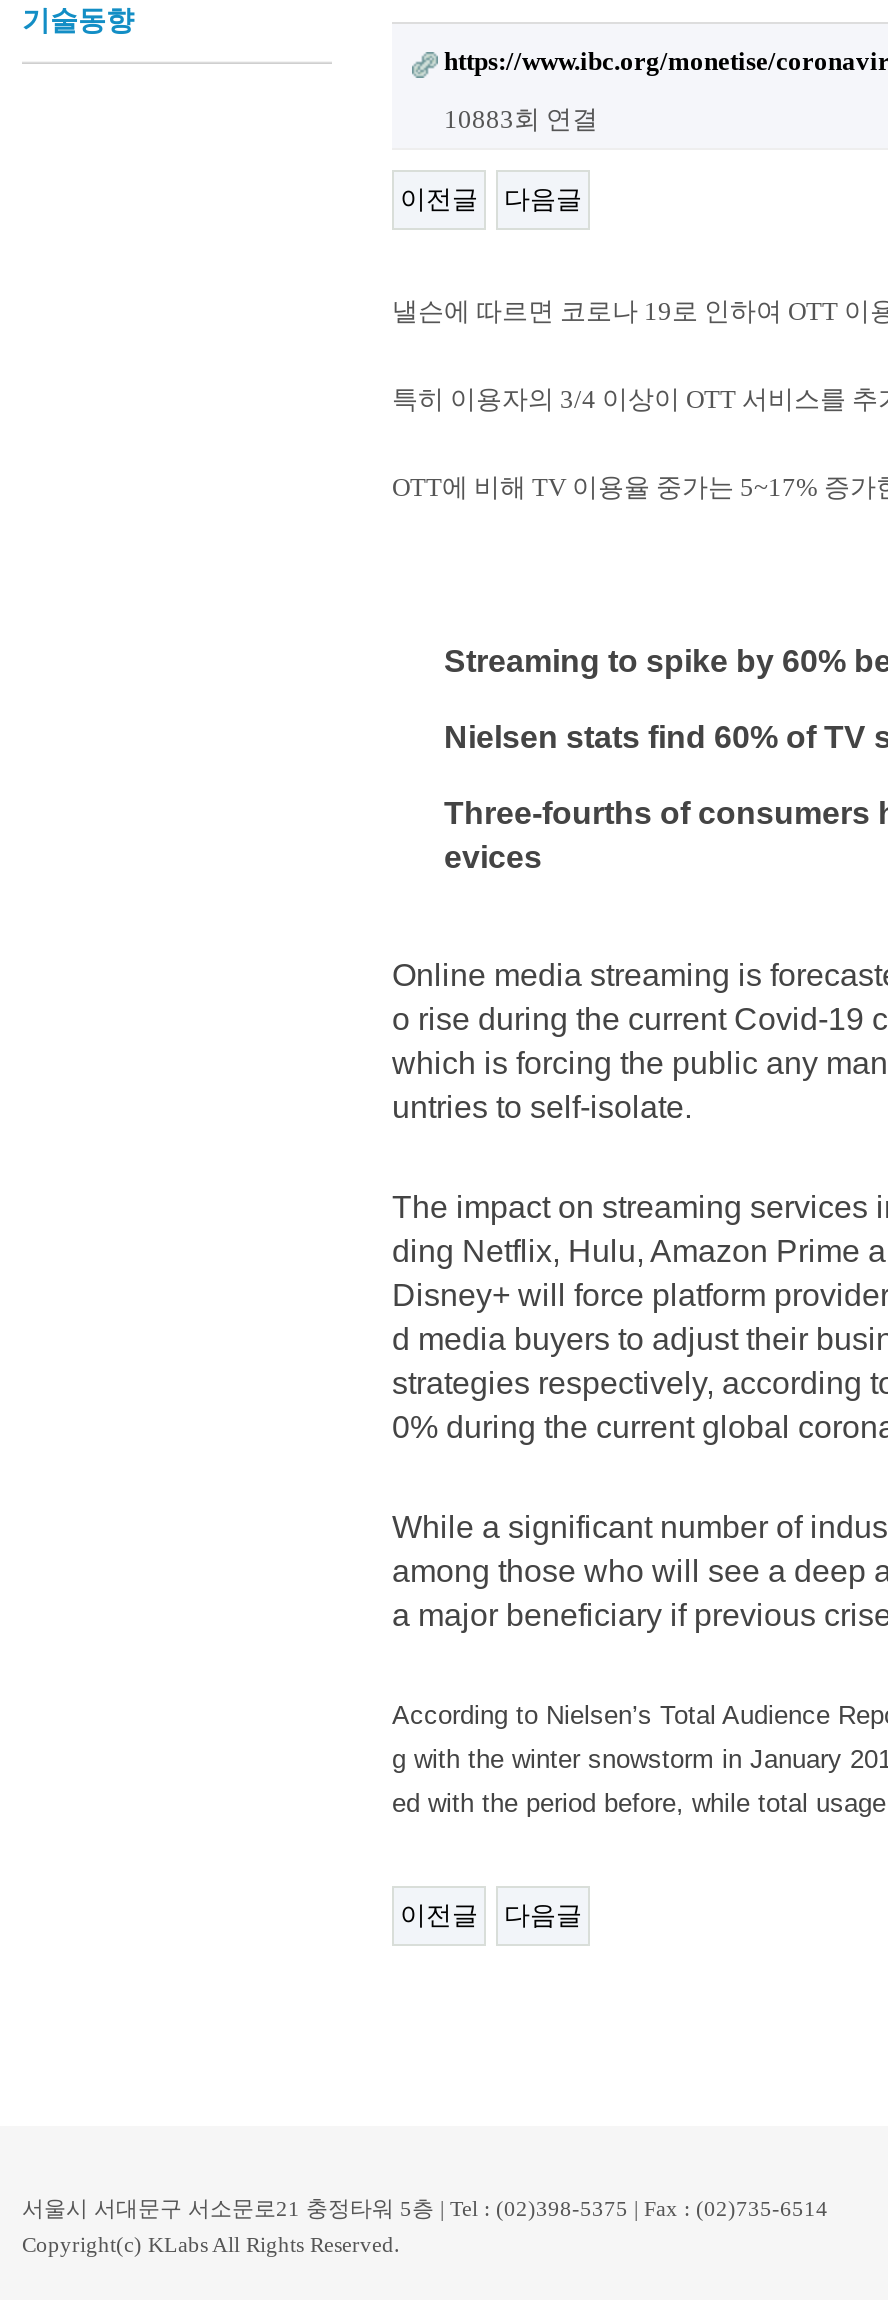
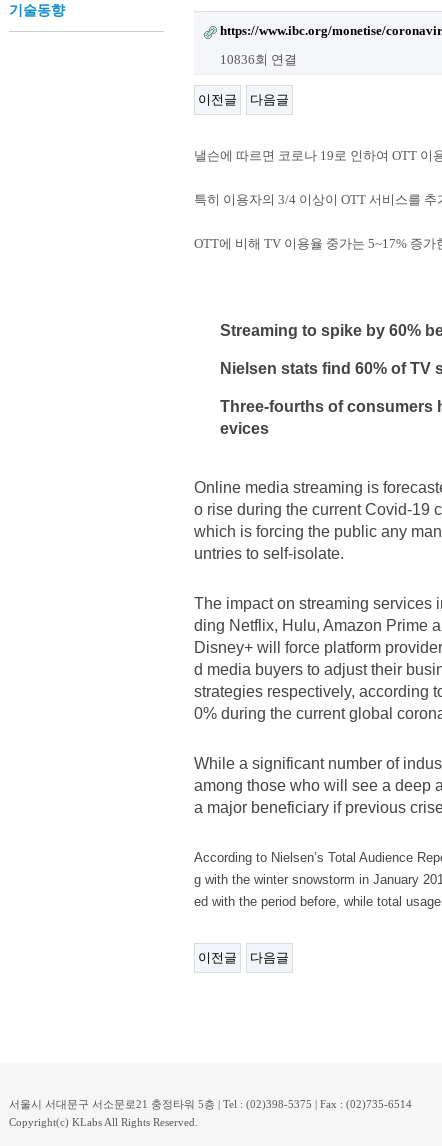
[444,104,598,134] 10883회 연결 -> [220,52,297,67] 10836회 연결

